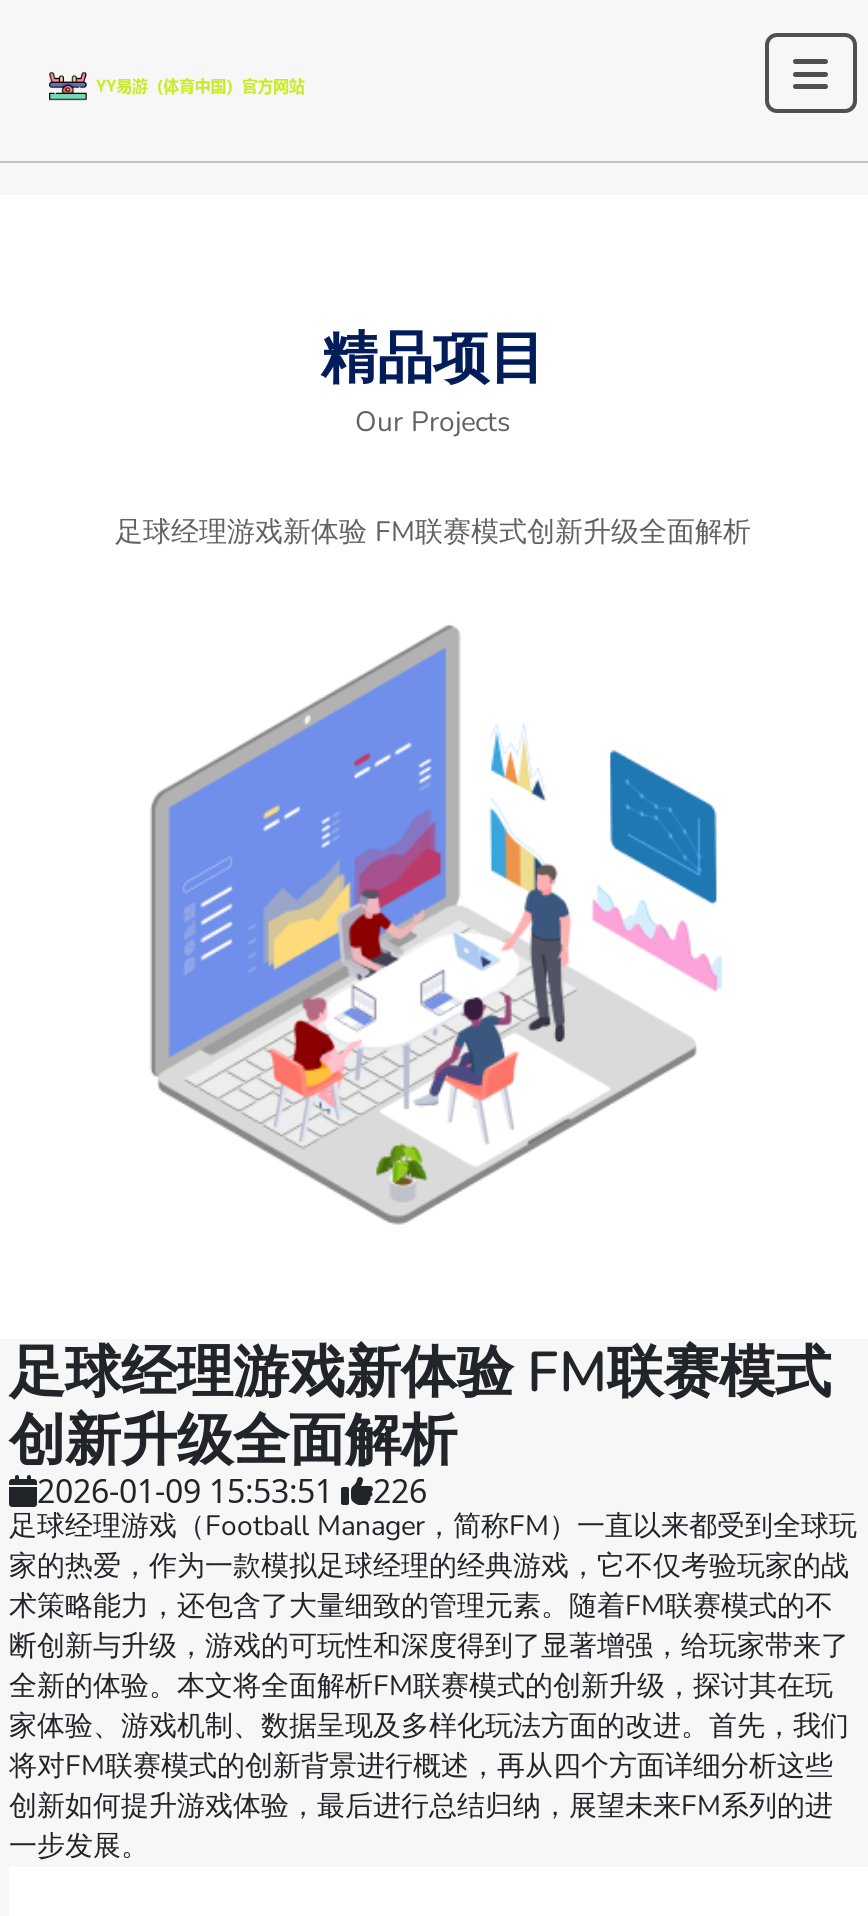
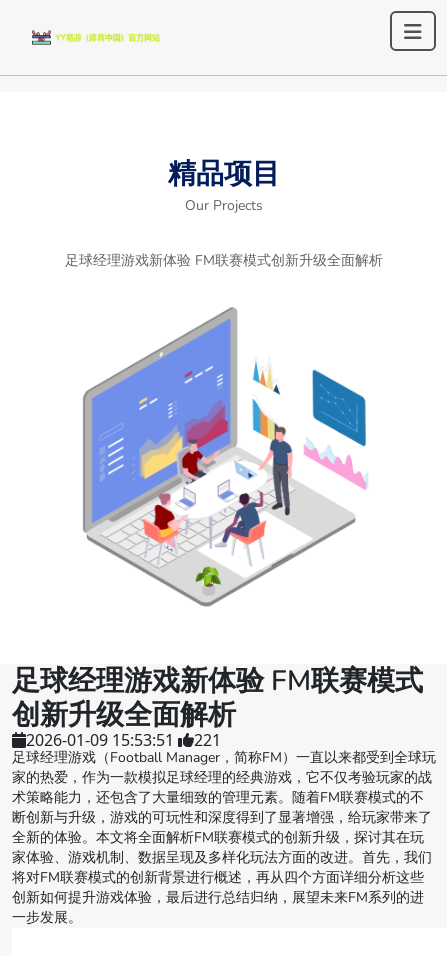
[37,1470,427,1514] 2026-01-09 15:53:51 226 -> [26,729,221,751] 2026-01-09 15:53:51 221

